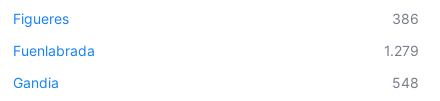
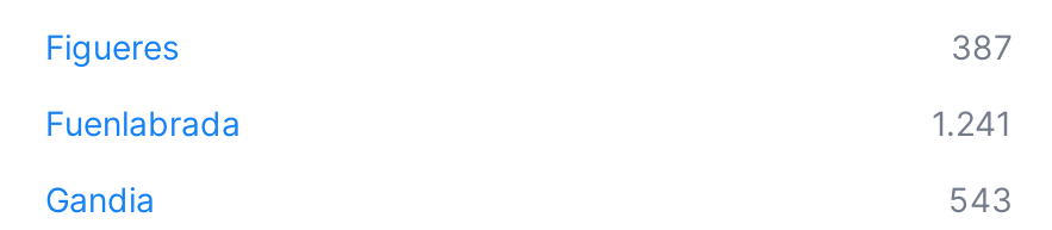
[392,10,419,27] 386 -> [951,25,1013,66] 387
[384,42,419,59] 1.279 -> [932,102,1013,142] 1.241
[392,74,419,91] 548 -> [948,178,1013,218] 543

